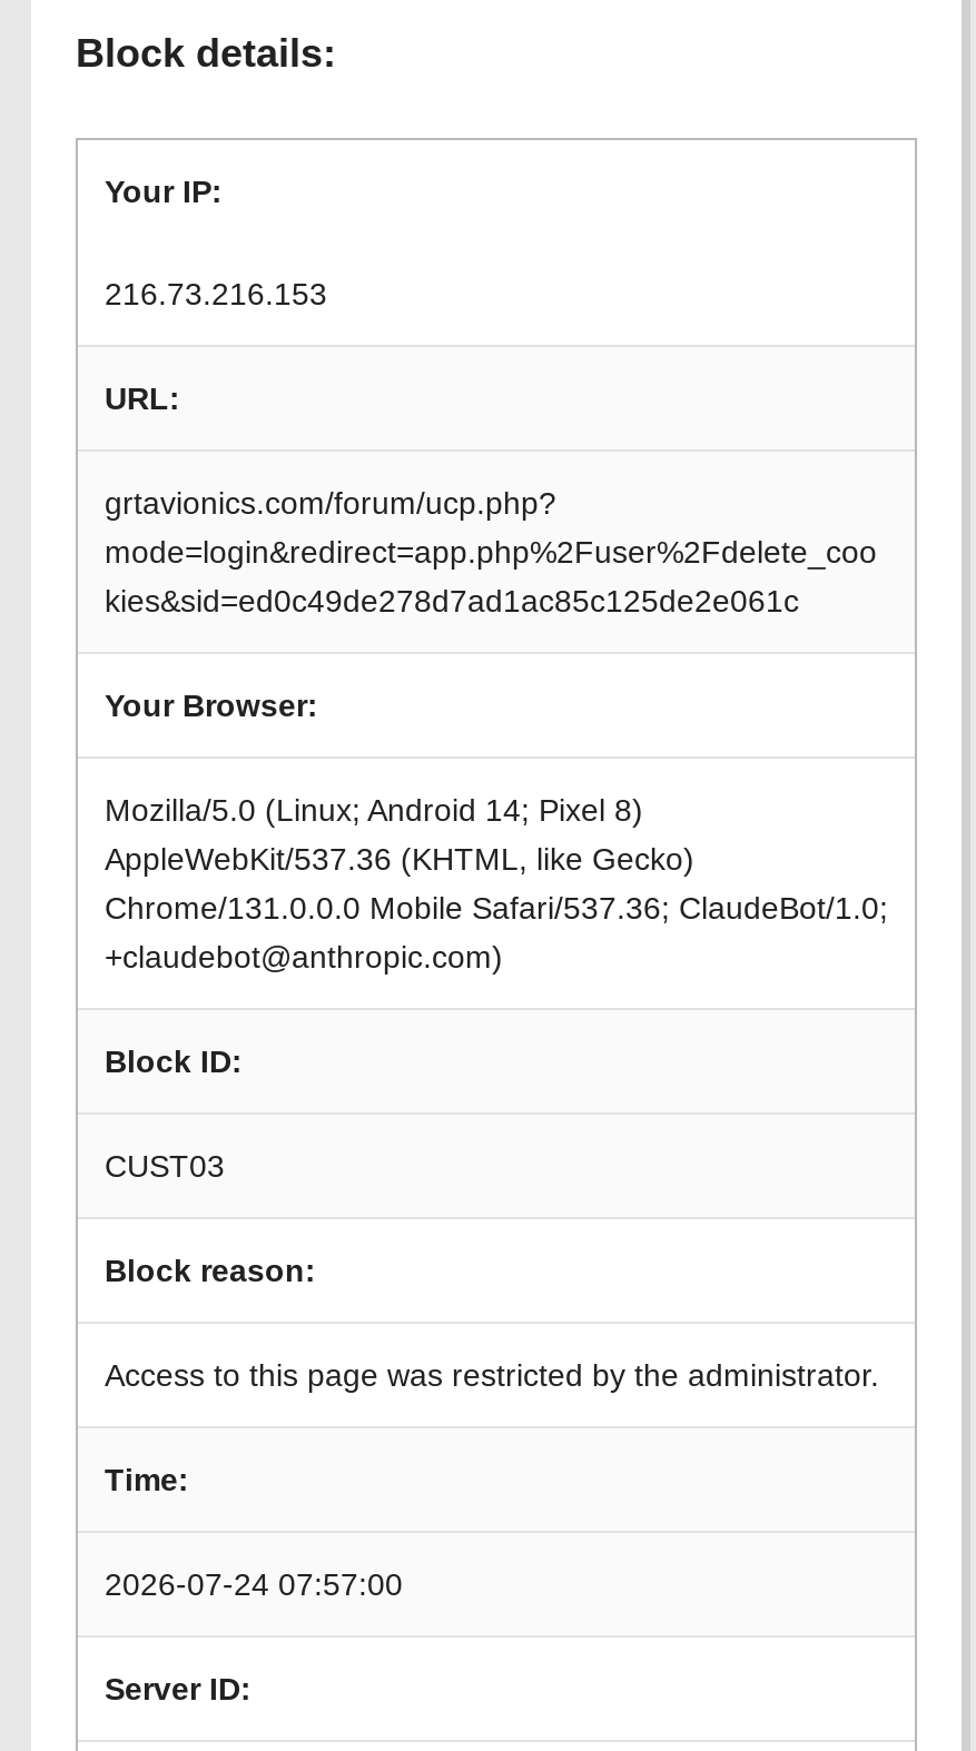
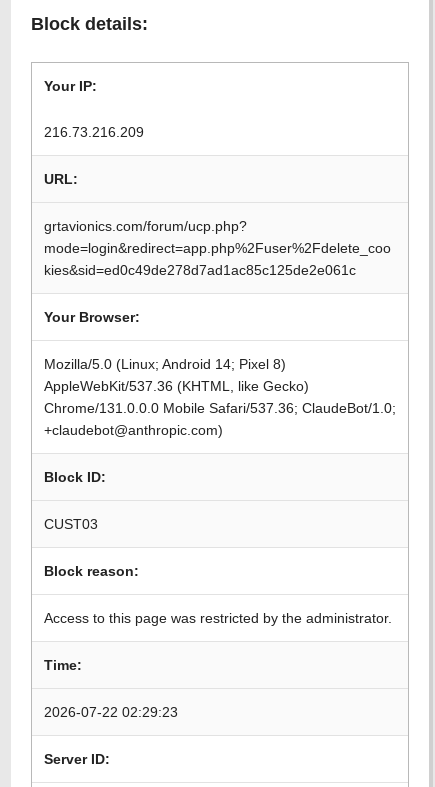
[105,276,327,311] 216.73.216.153 -> [44,124,144,140] 216.73.216.209
[105,1566,403,1602] 2026-07-24 07:57:00 -> [44,704,178,720] 2026-07-22 02:29:23

